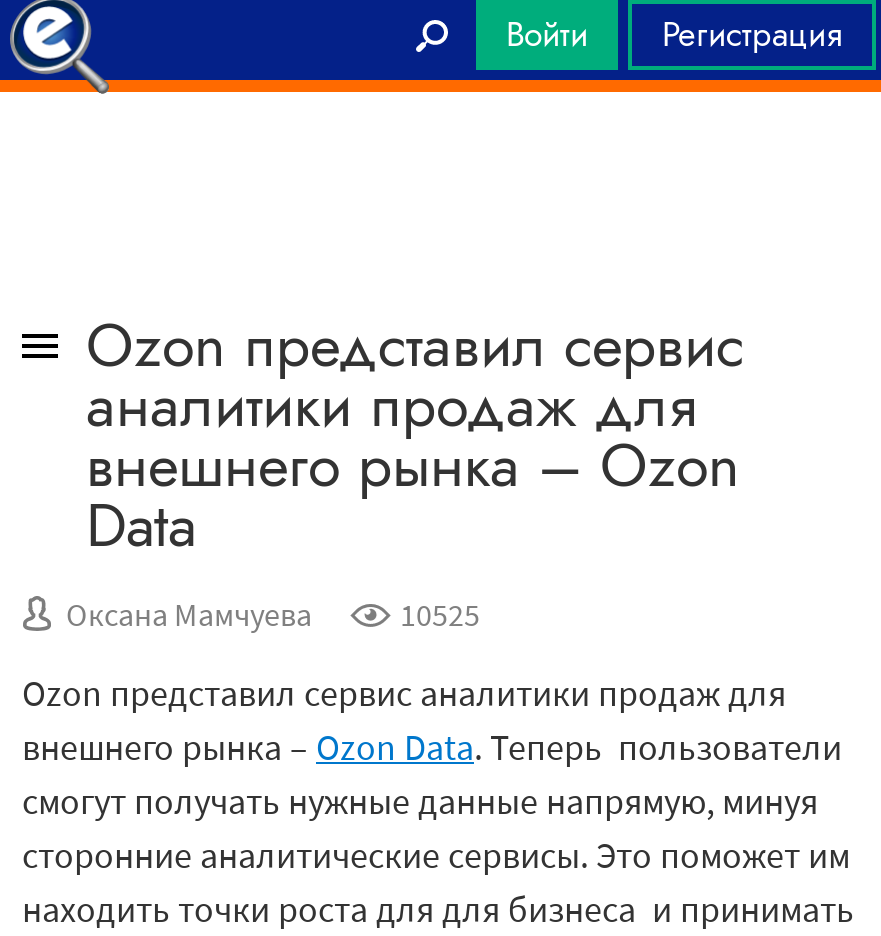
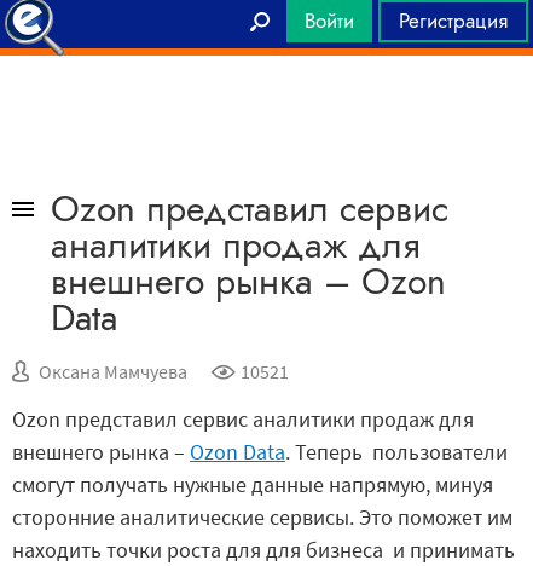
[400,594,480,634] 10525 -> [241,359,289,383] 10521

